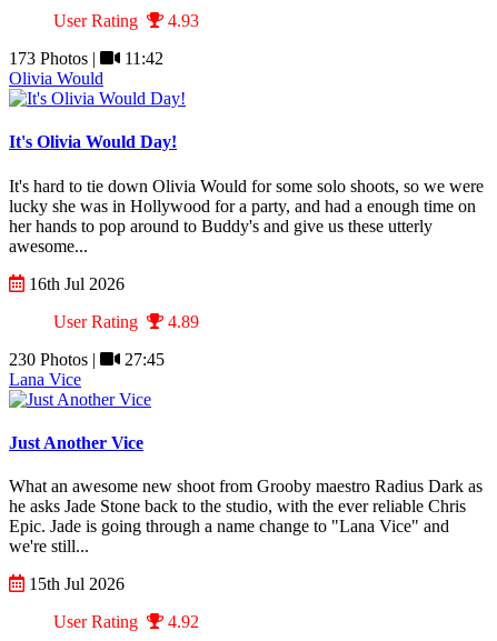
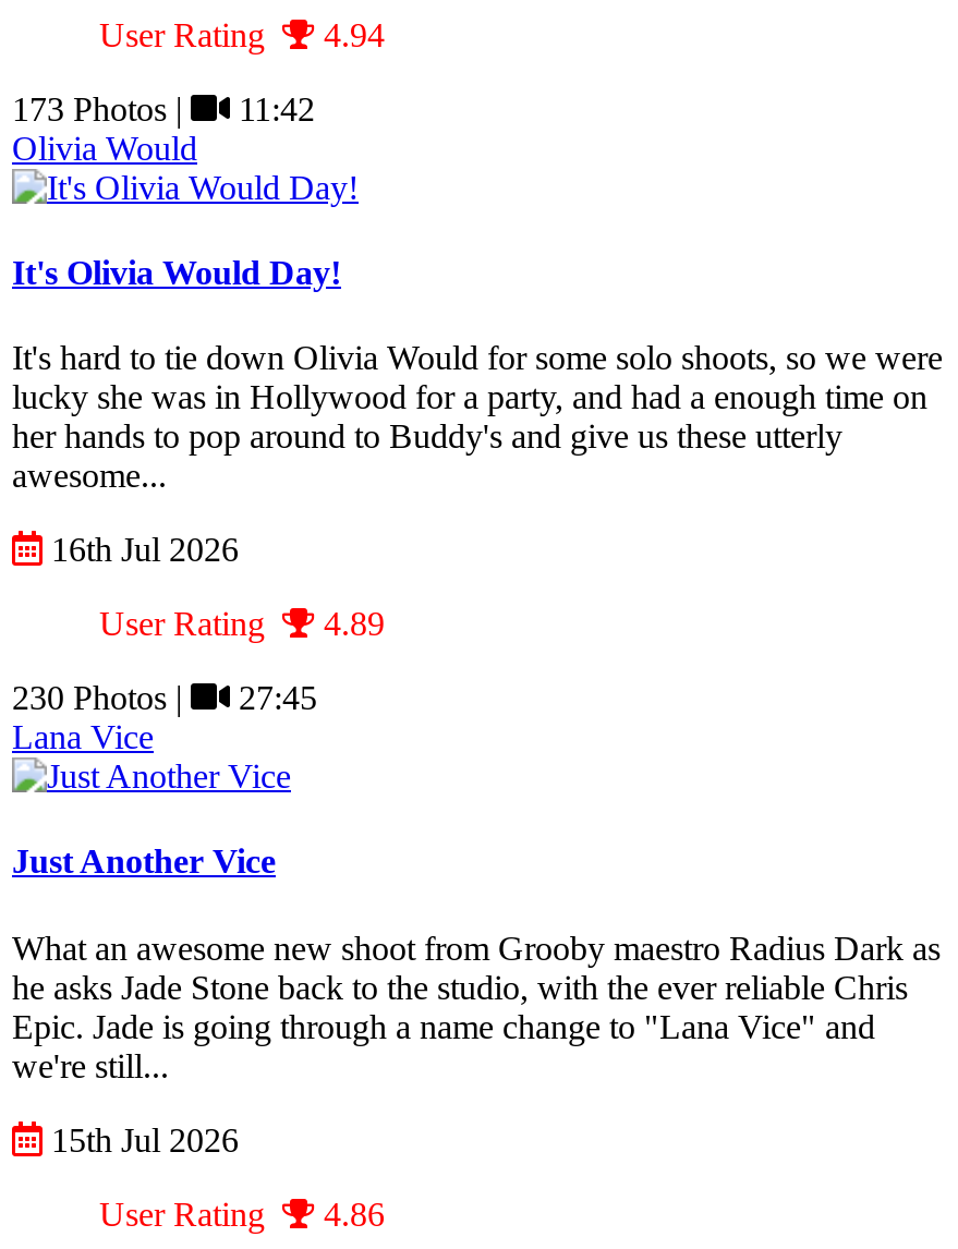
[53,11,199,30] User Rating 4.93 -> [99,15,385,52] User Rating 4.94
[53,612,199,631] User Rating 4.92 -> [99,1195,385,1232] User Rating 4.86

